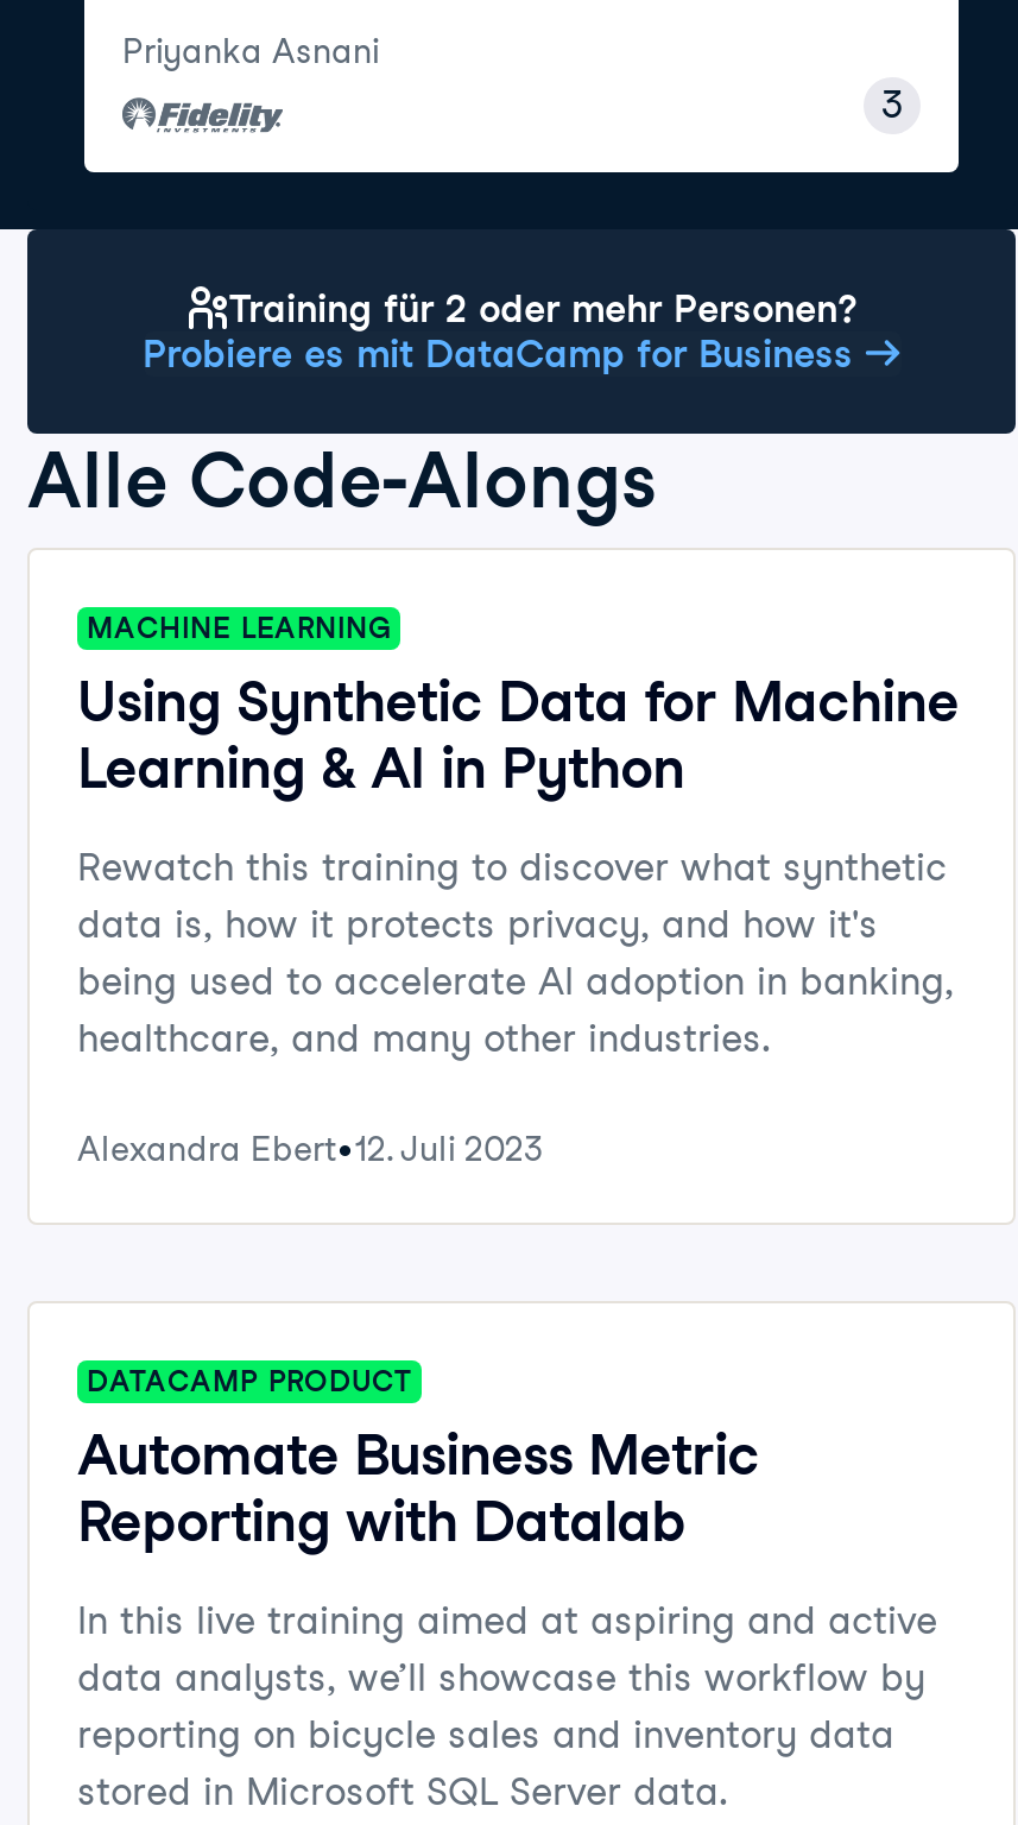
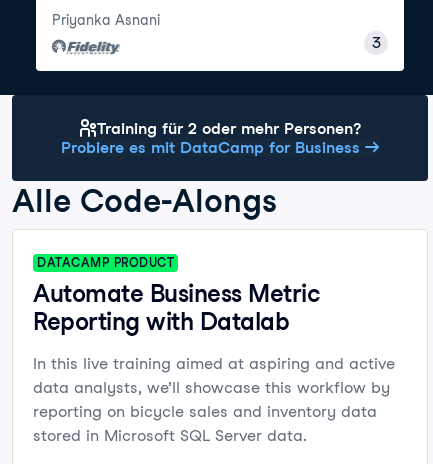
[77,610,959,1168] MACHINE LEARNING | Using Synthetic Data for Machine | Learning & AI in Python | Rewatch this training to discover what synthetic | data is, how it protects privacy, and how it's | being used to accelerate AI adoption in banking, | healthcare, and many other industries. | Alexandra Ebert 12. Juli 2023 -> none

